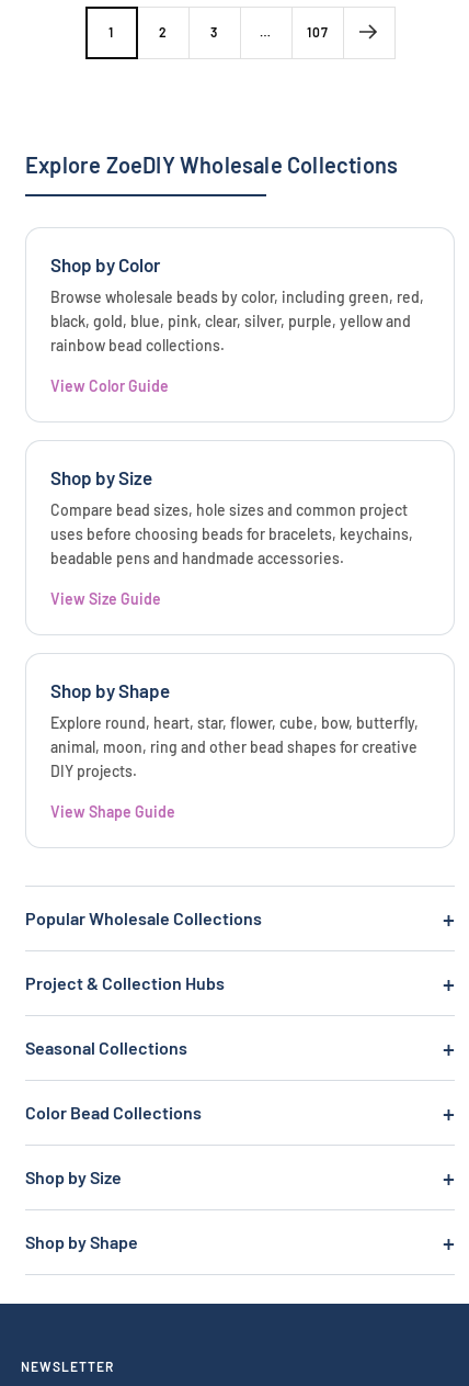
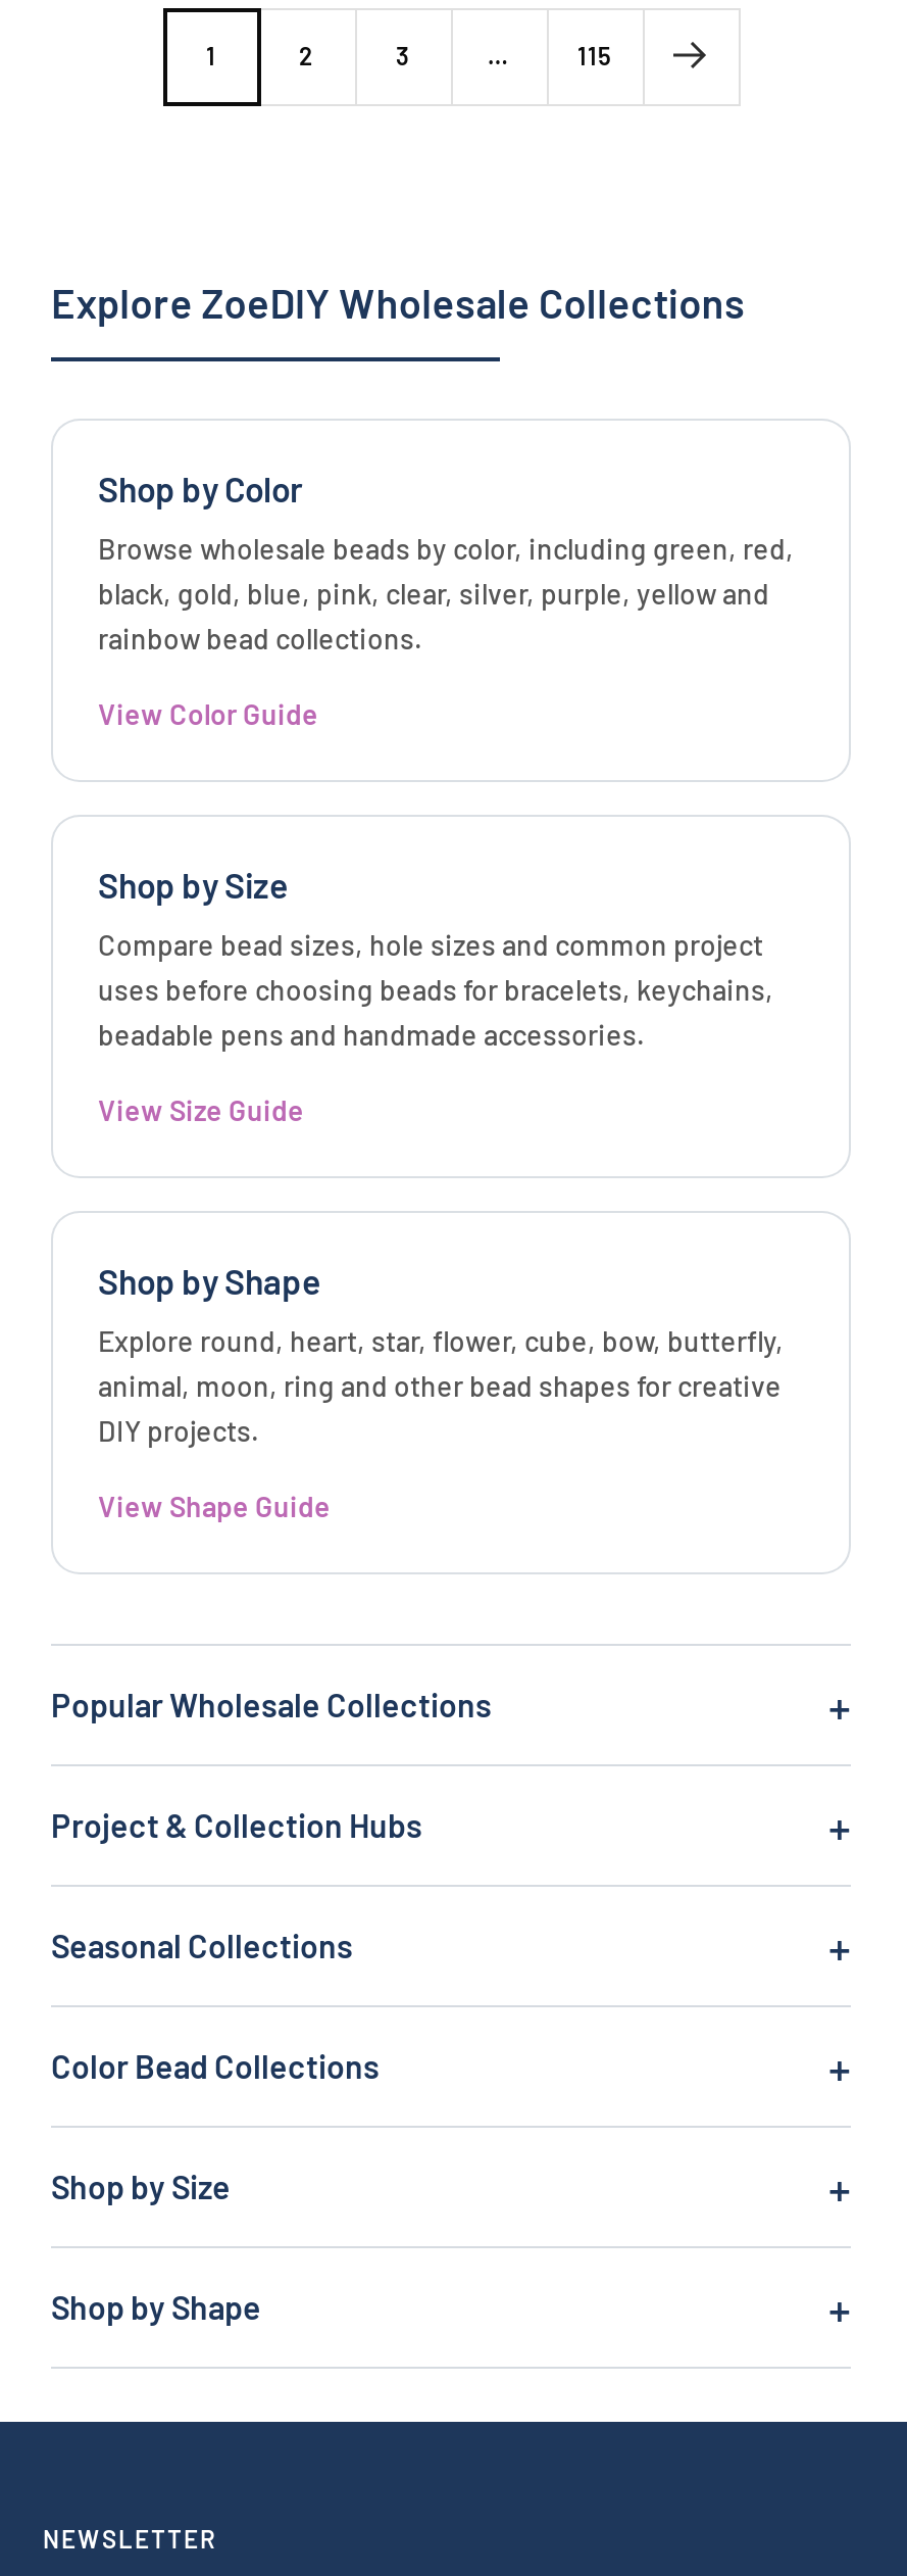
[306,24,328,40] 107 -> [577,41,612,70] 115

